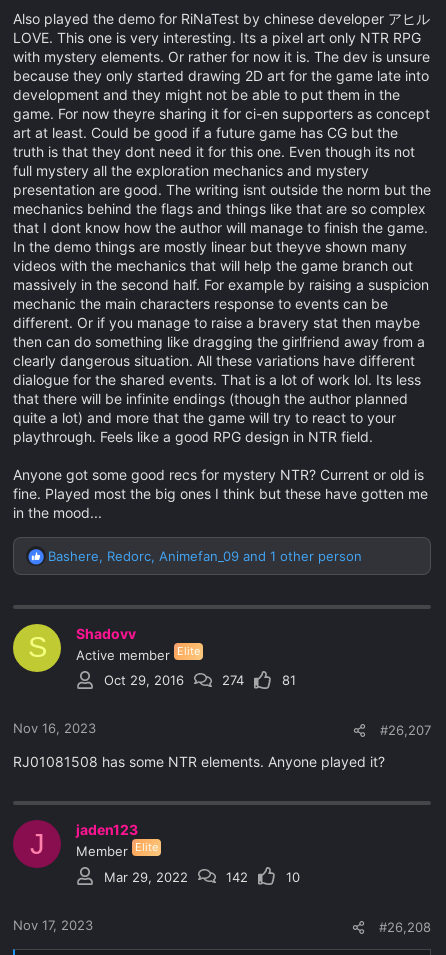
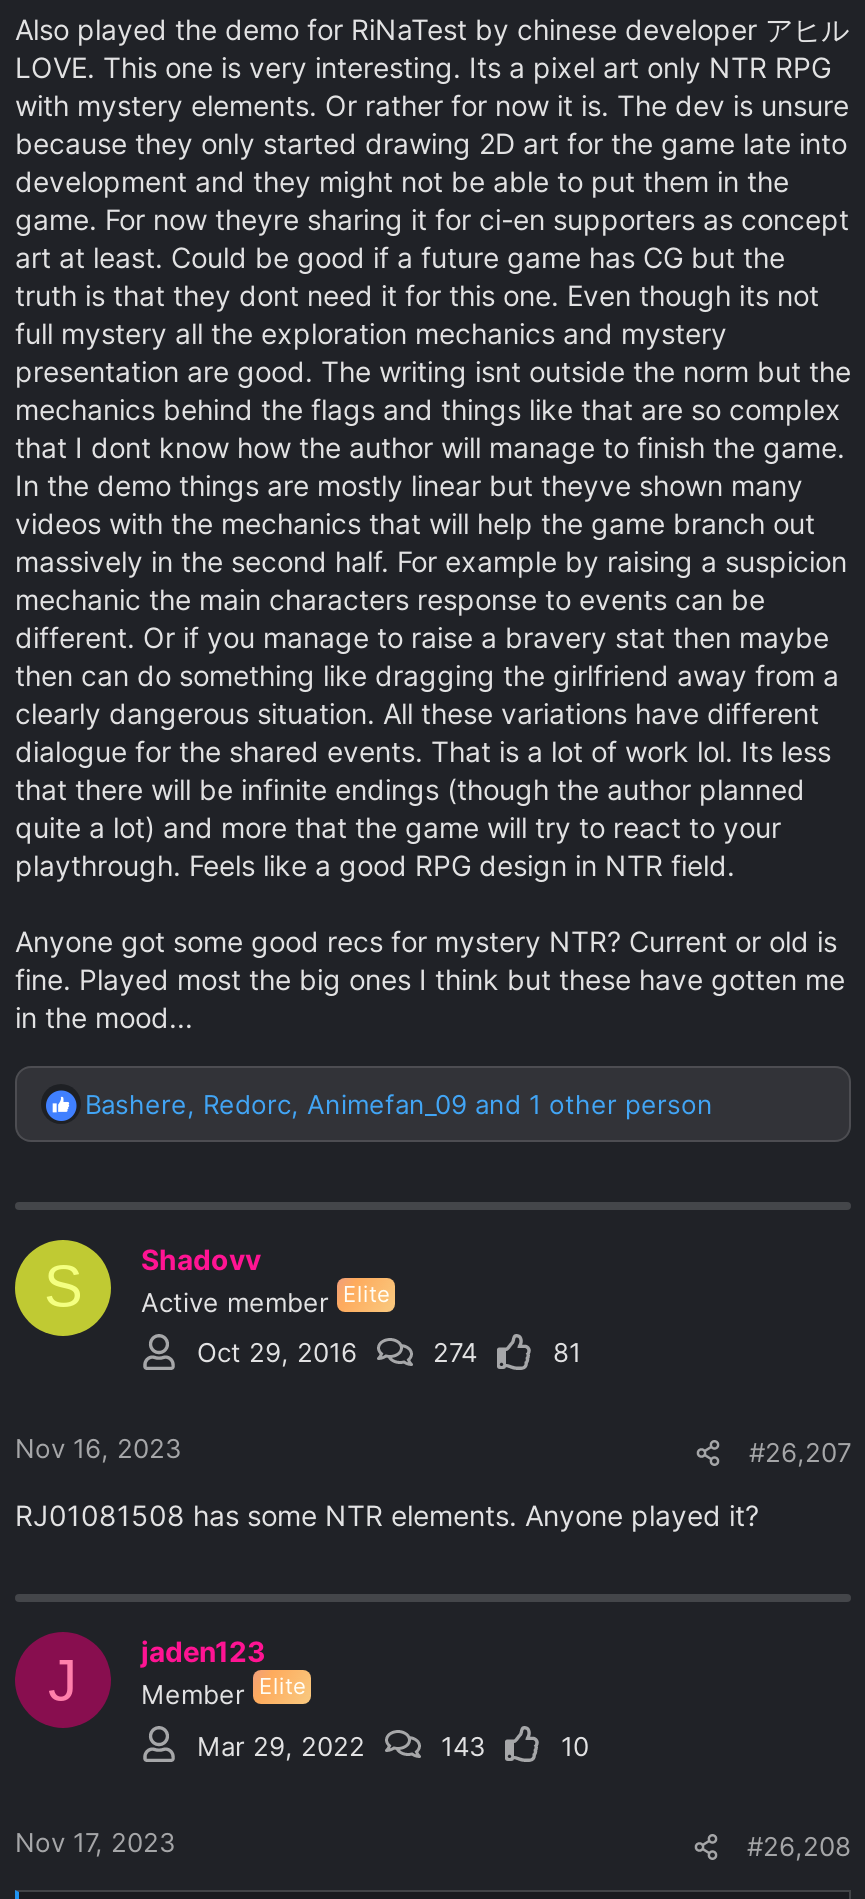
[226,869,248,885] 142 -> [441,1729,485,1761] 143

